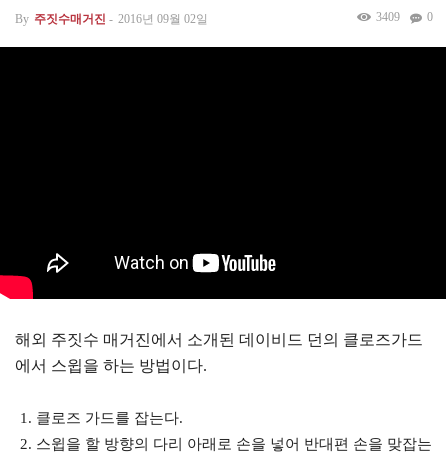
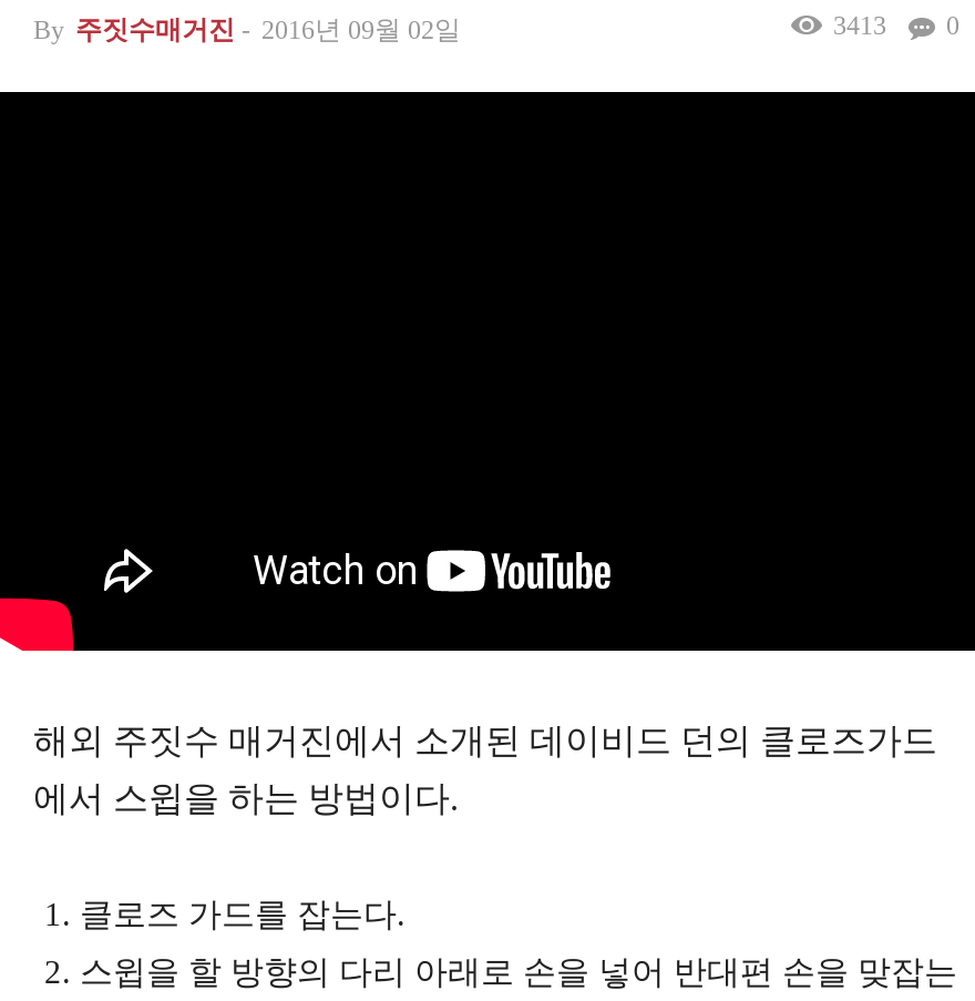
[376,10,433,24] 3409 0 -> [833,10,959,41] 3413 0

